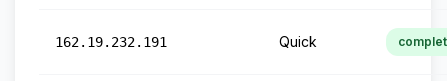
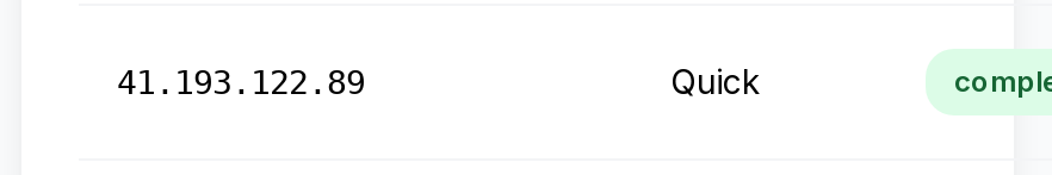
[55,34,167,50] 162.19.232.191 -> [117,63,365,101] 41.193.122.89

